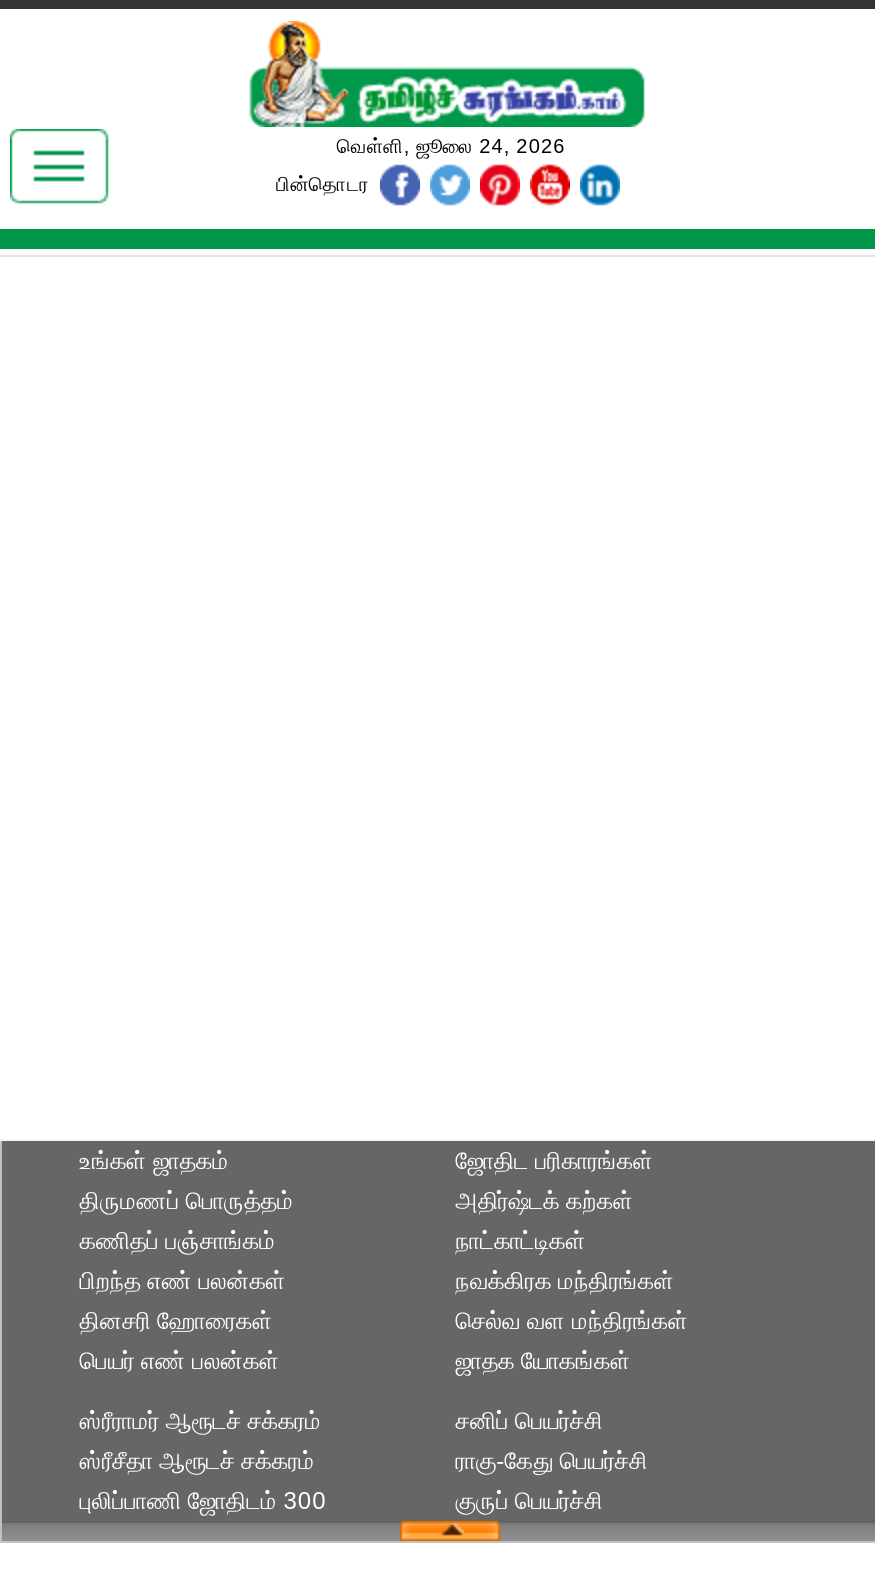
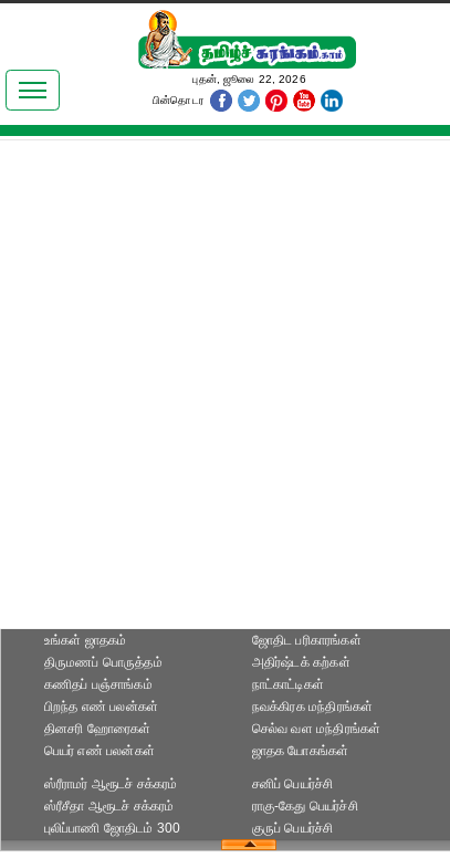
[330,135,566,157] வெள்ளி, ஜூலை 24, 2026 -> [189,73,306,85] புதன், ஜூலை 22, 2026

